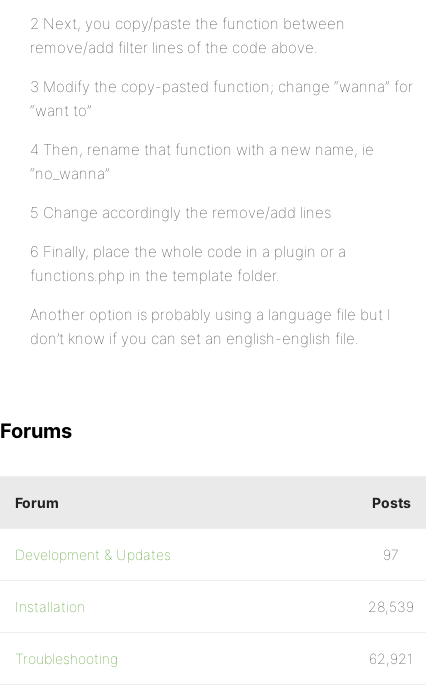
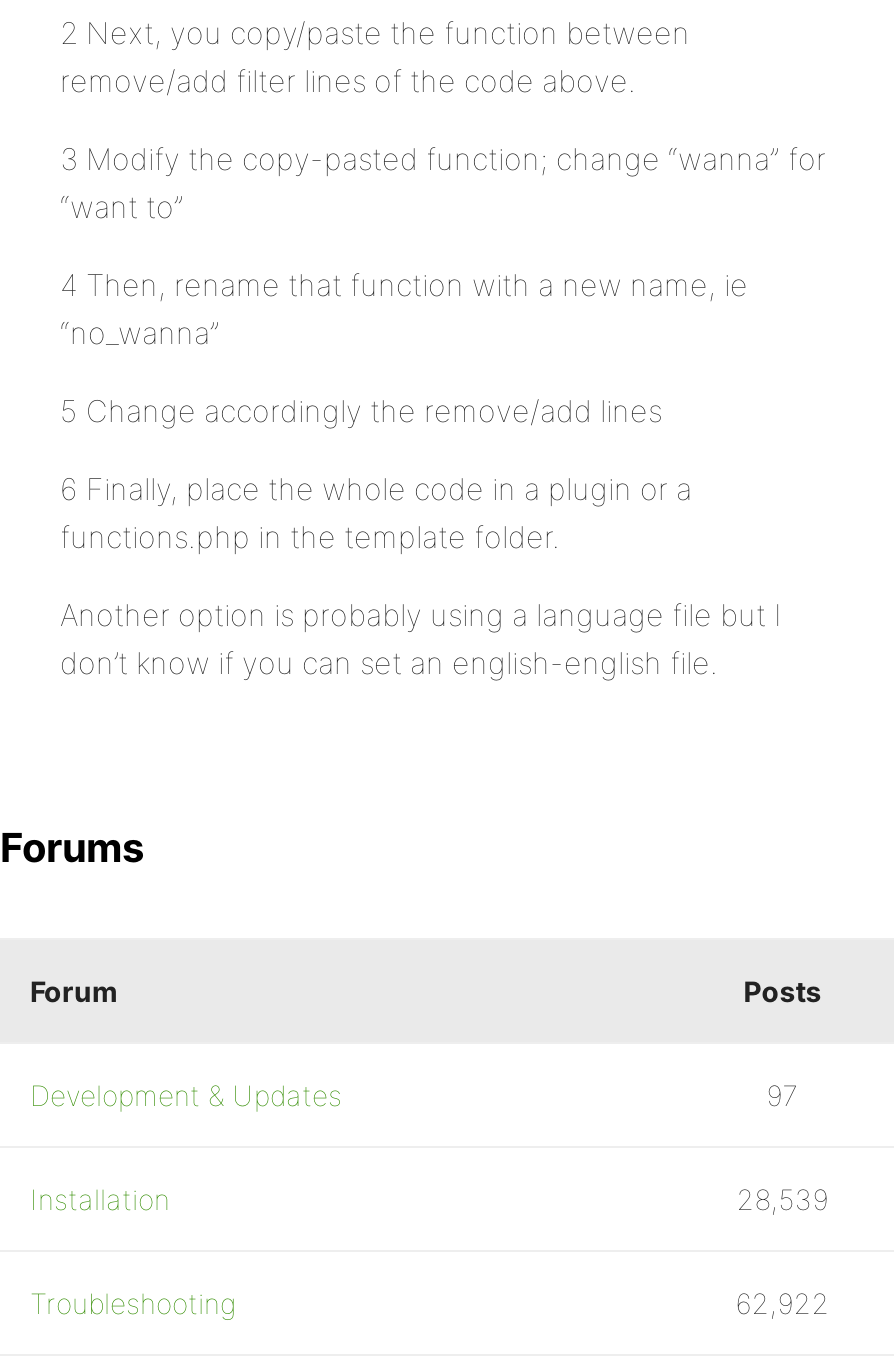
[369,650,413,667] 62,921 -> [735,1286,829,1320] 62,922

